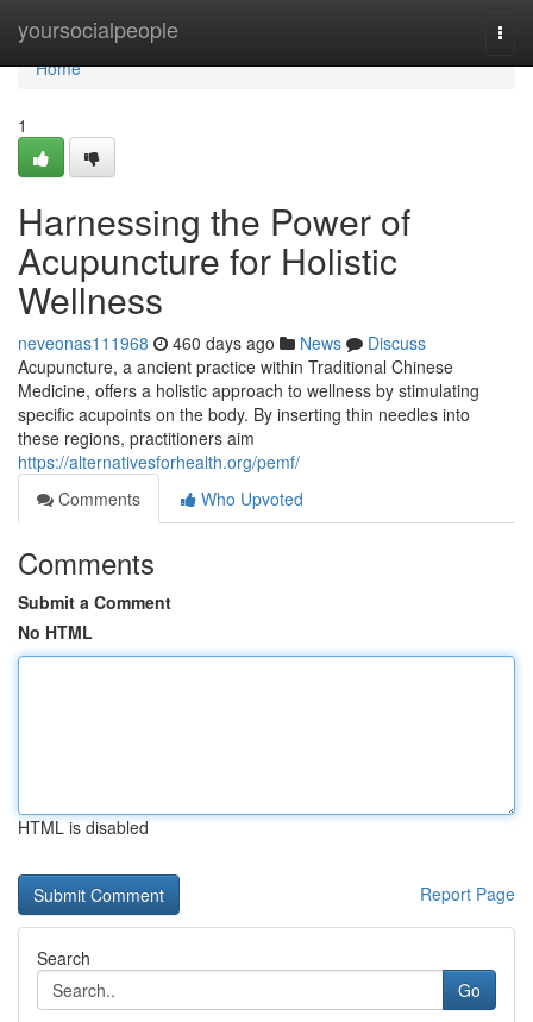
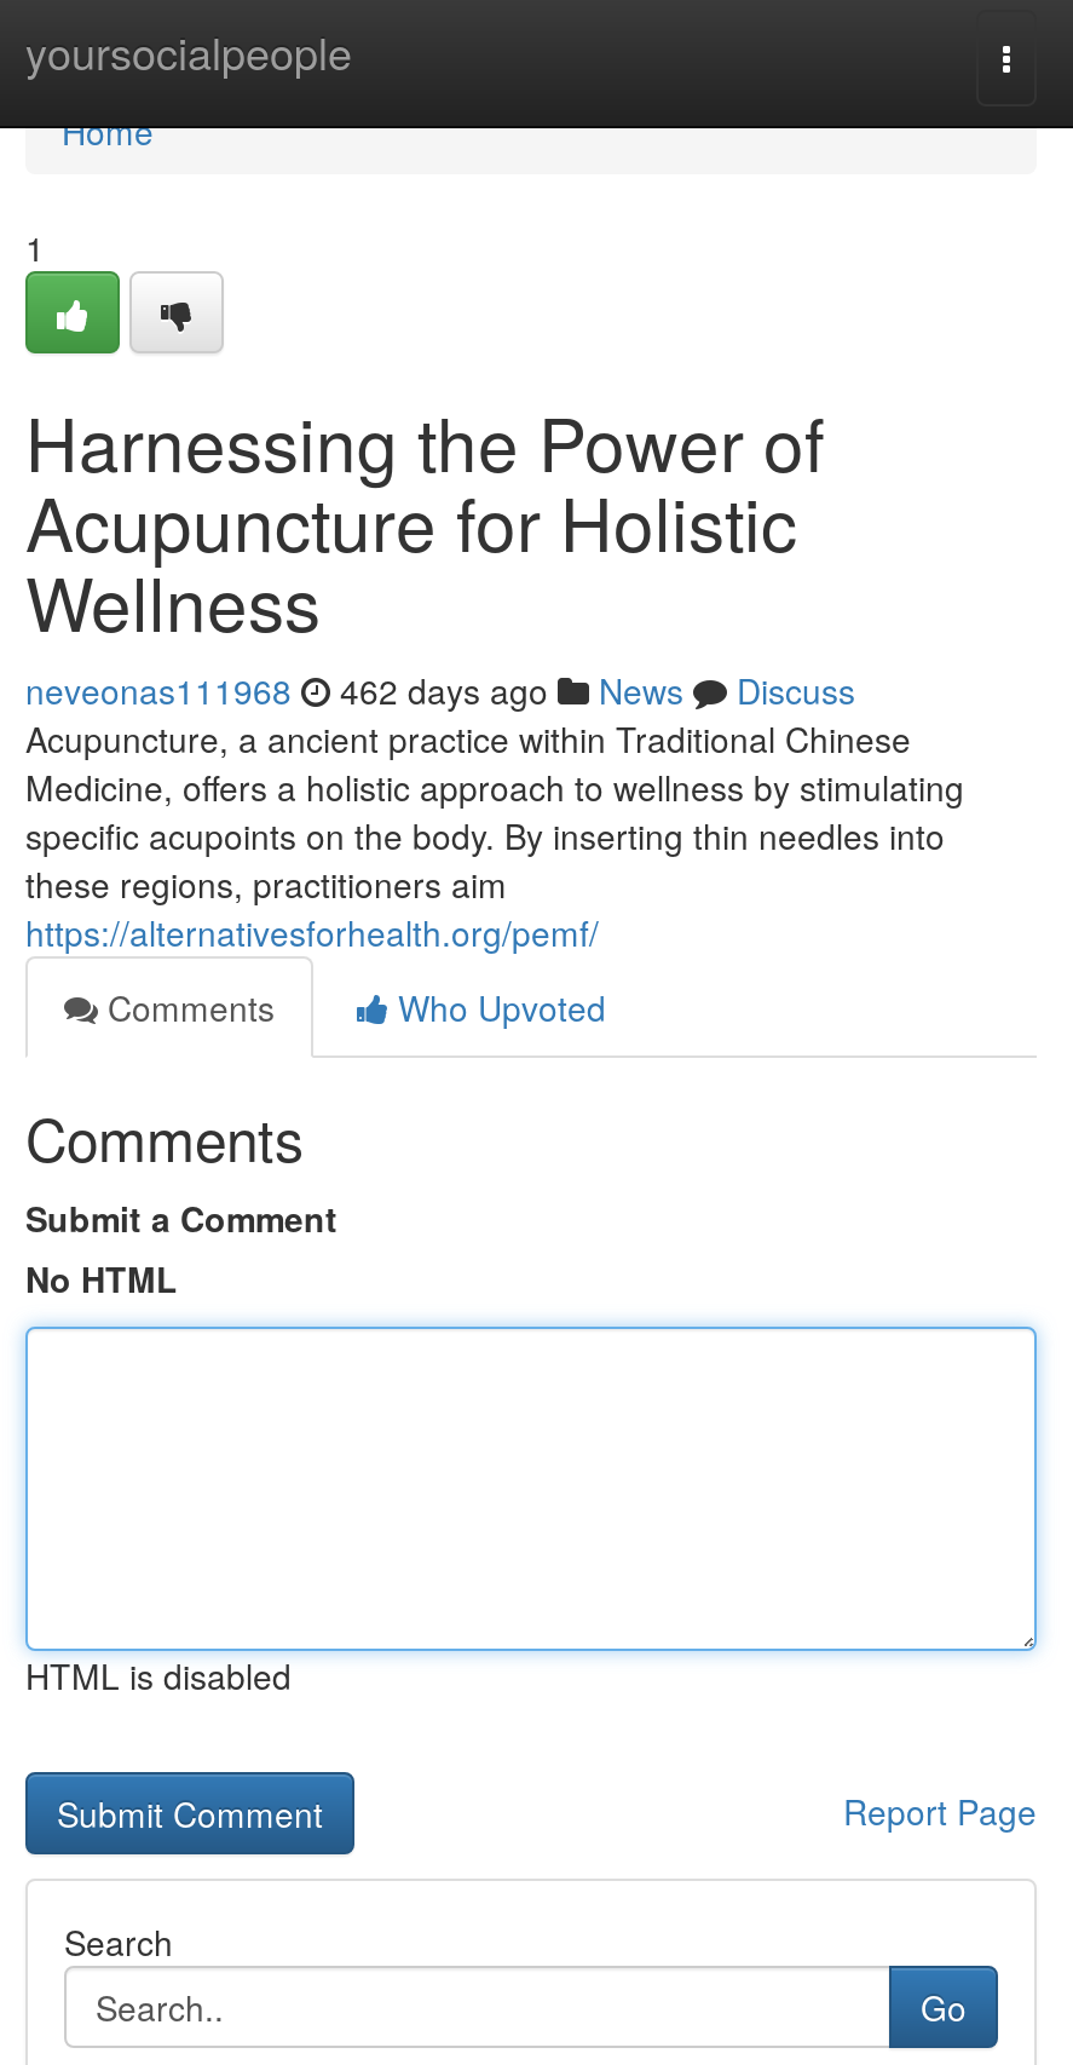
[18,331,426,355] neveonas111968 460 days ago News Discuss -> [25,666,855,714] neveonas111968 462 days ago News Discuss

